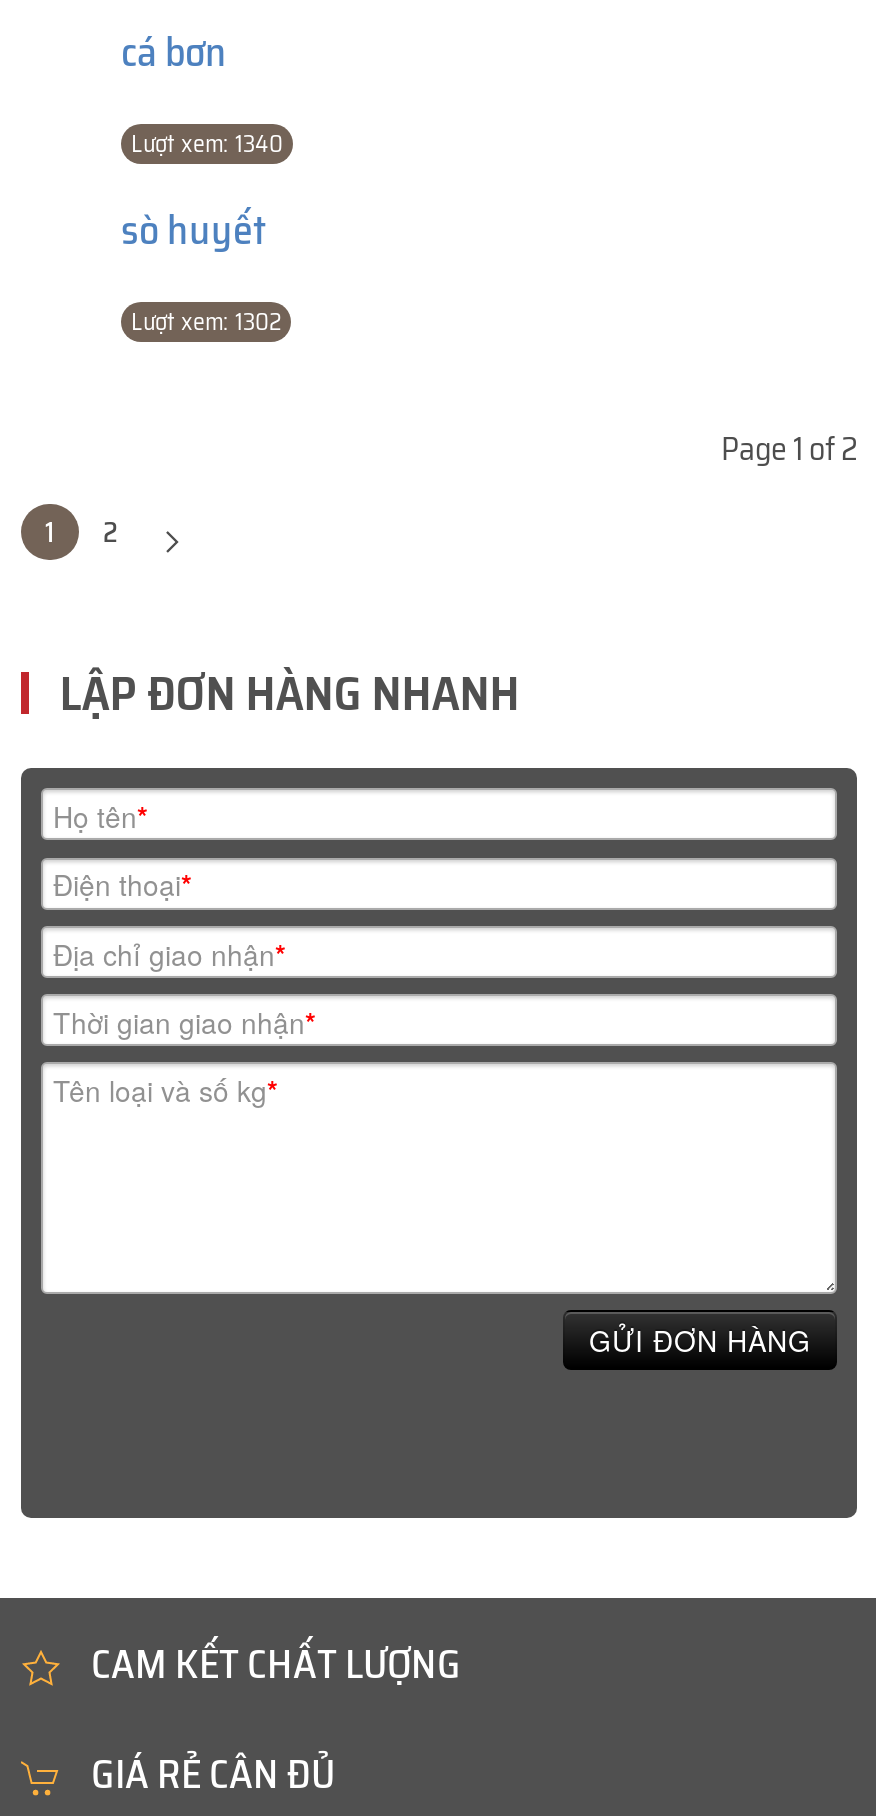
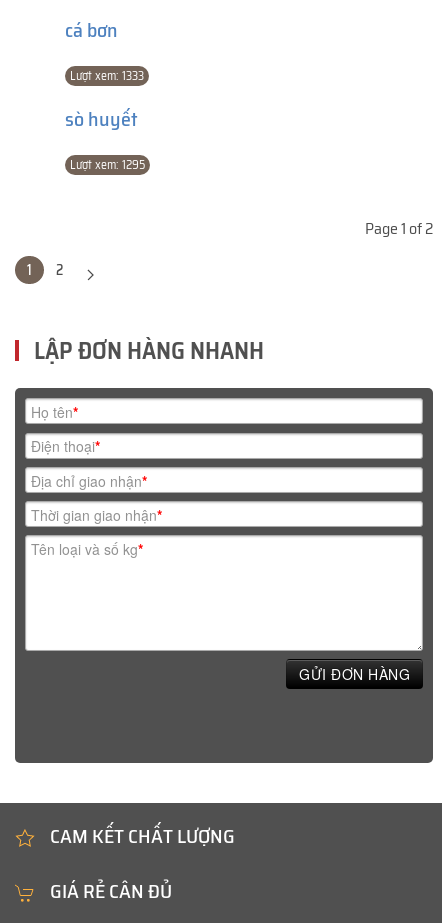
[131,124,283,162] Lượt xem: 1340 -> [70,66,144,85] Lượt xem: 1333
[131,302,281,340] Lượt xem: 1302 -> [70,155,145,174] Lượt xem: 1295

